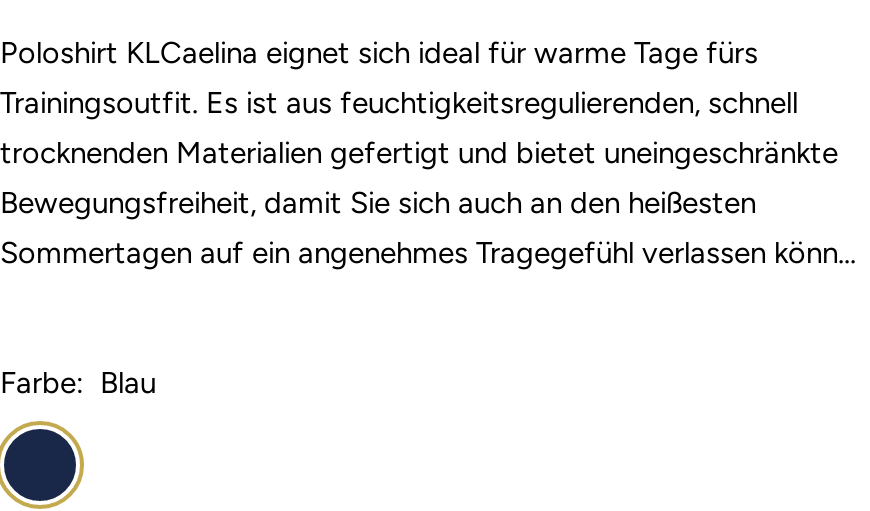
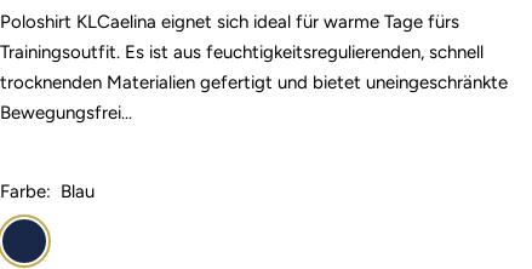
[0,185,856,271] Bewegungsfreiheit, damit Sie sich auch an den heißesten | Sommertagen auf ein angenehmes Tragegefühl verlassen könn... -> [0,102,132,124] Bewegungsfrei...

